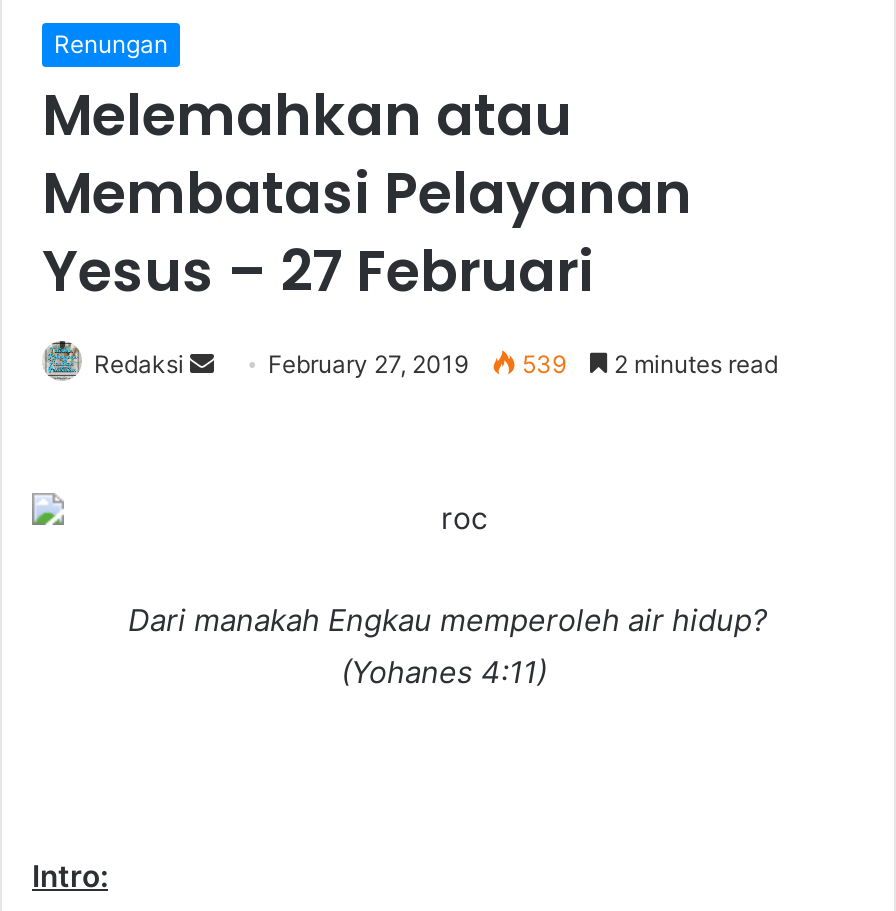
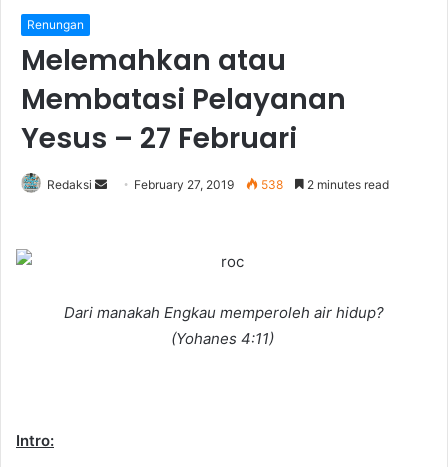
[516,348,566,378] 539 -> [258,177,283,192] 538

